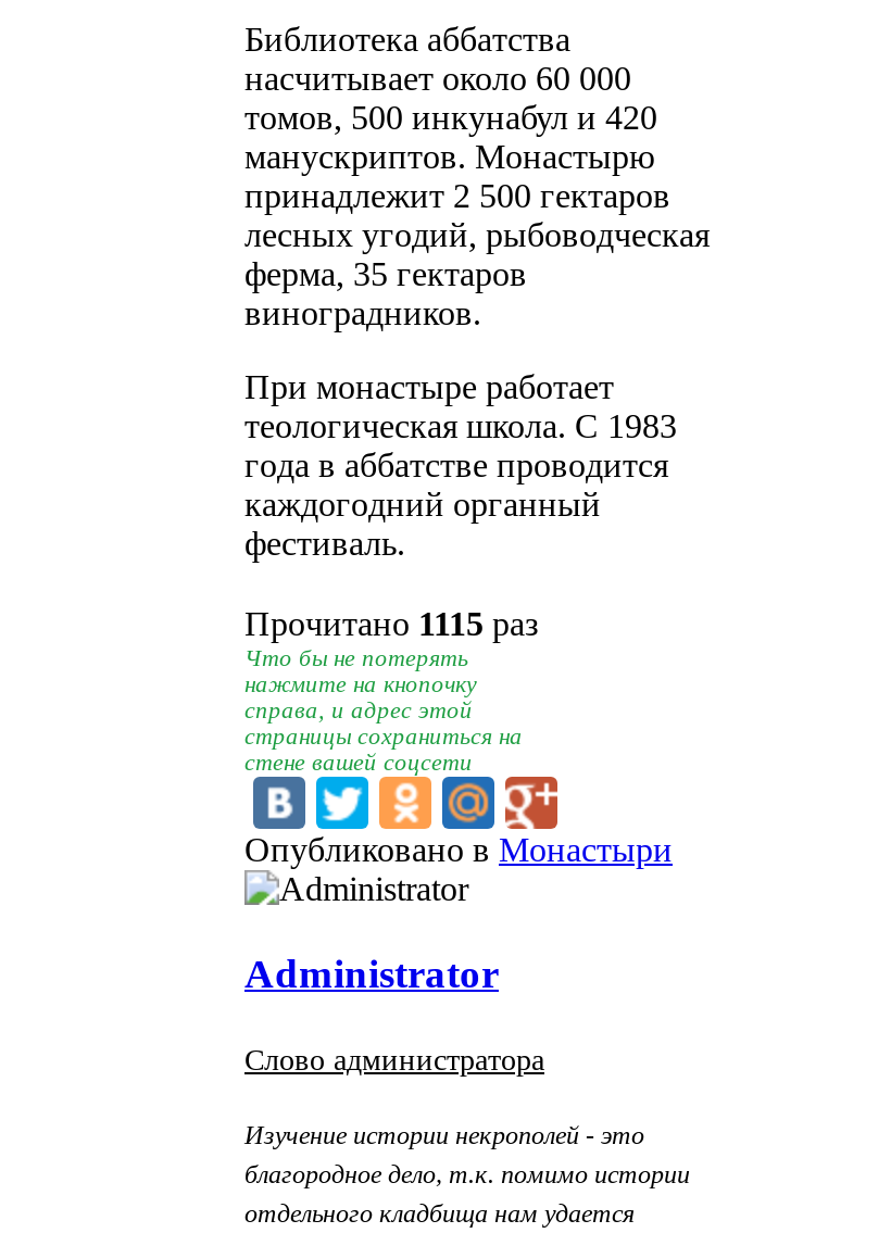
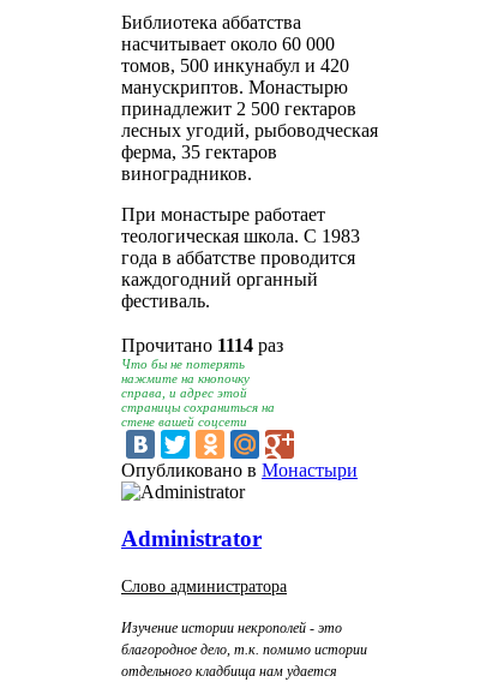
[244,606,538,643] Прочитано 1115 раз -> [121,335,283,356] Прочитано 1114 раз

